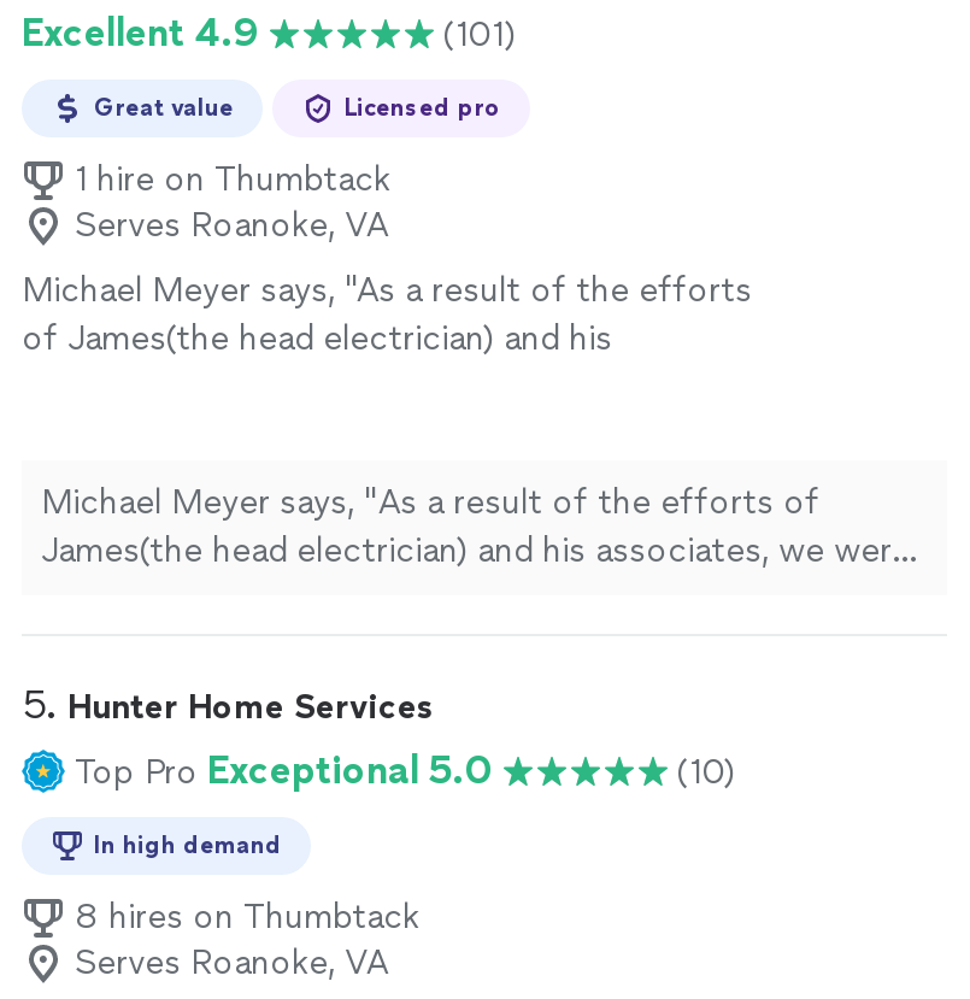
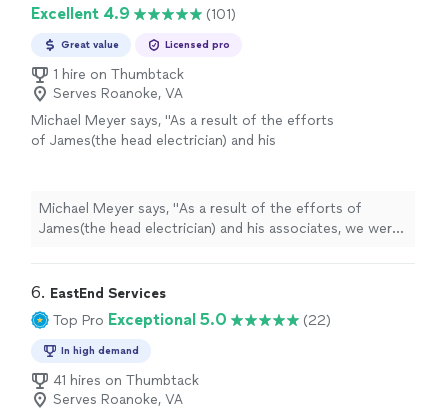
[22,682,434,728] 5. Hunter Home Services -> [31,283,166,302] 6. EastEnd Services
[677,751,735,792] (10) -> [303,312,331,329] (22)
[75,897,419,938] 8 hires on Thumbtack -> [53,372,199,389] 41 hires on Thumbtack

